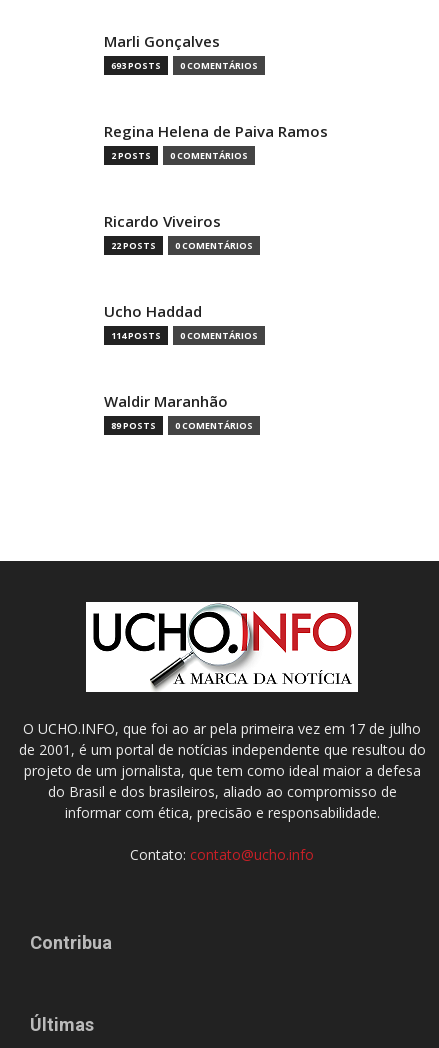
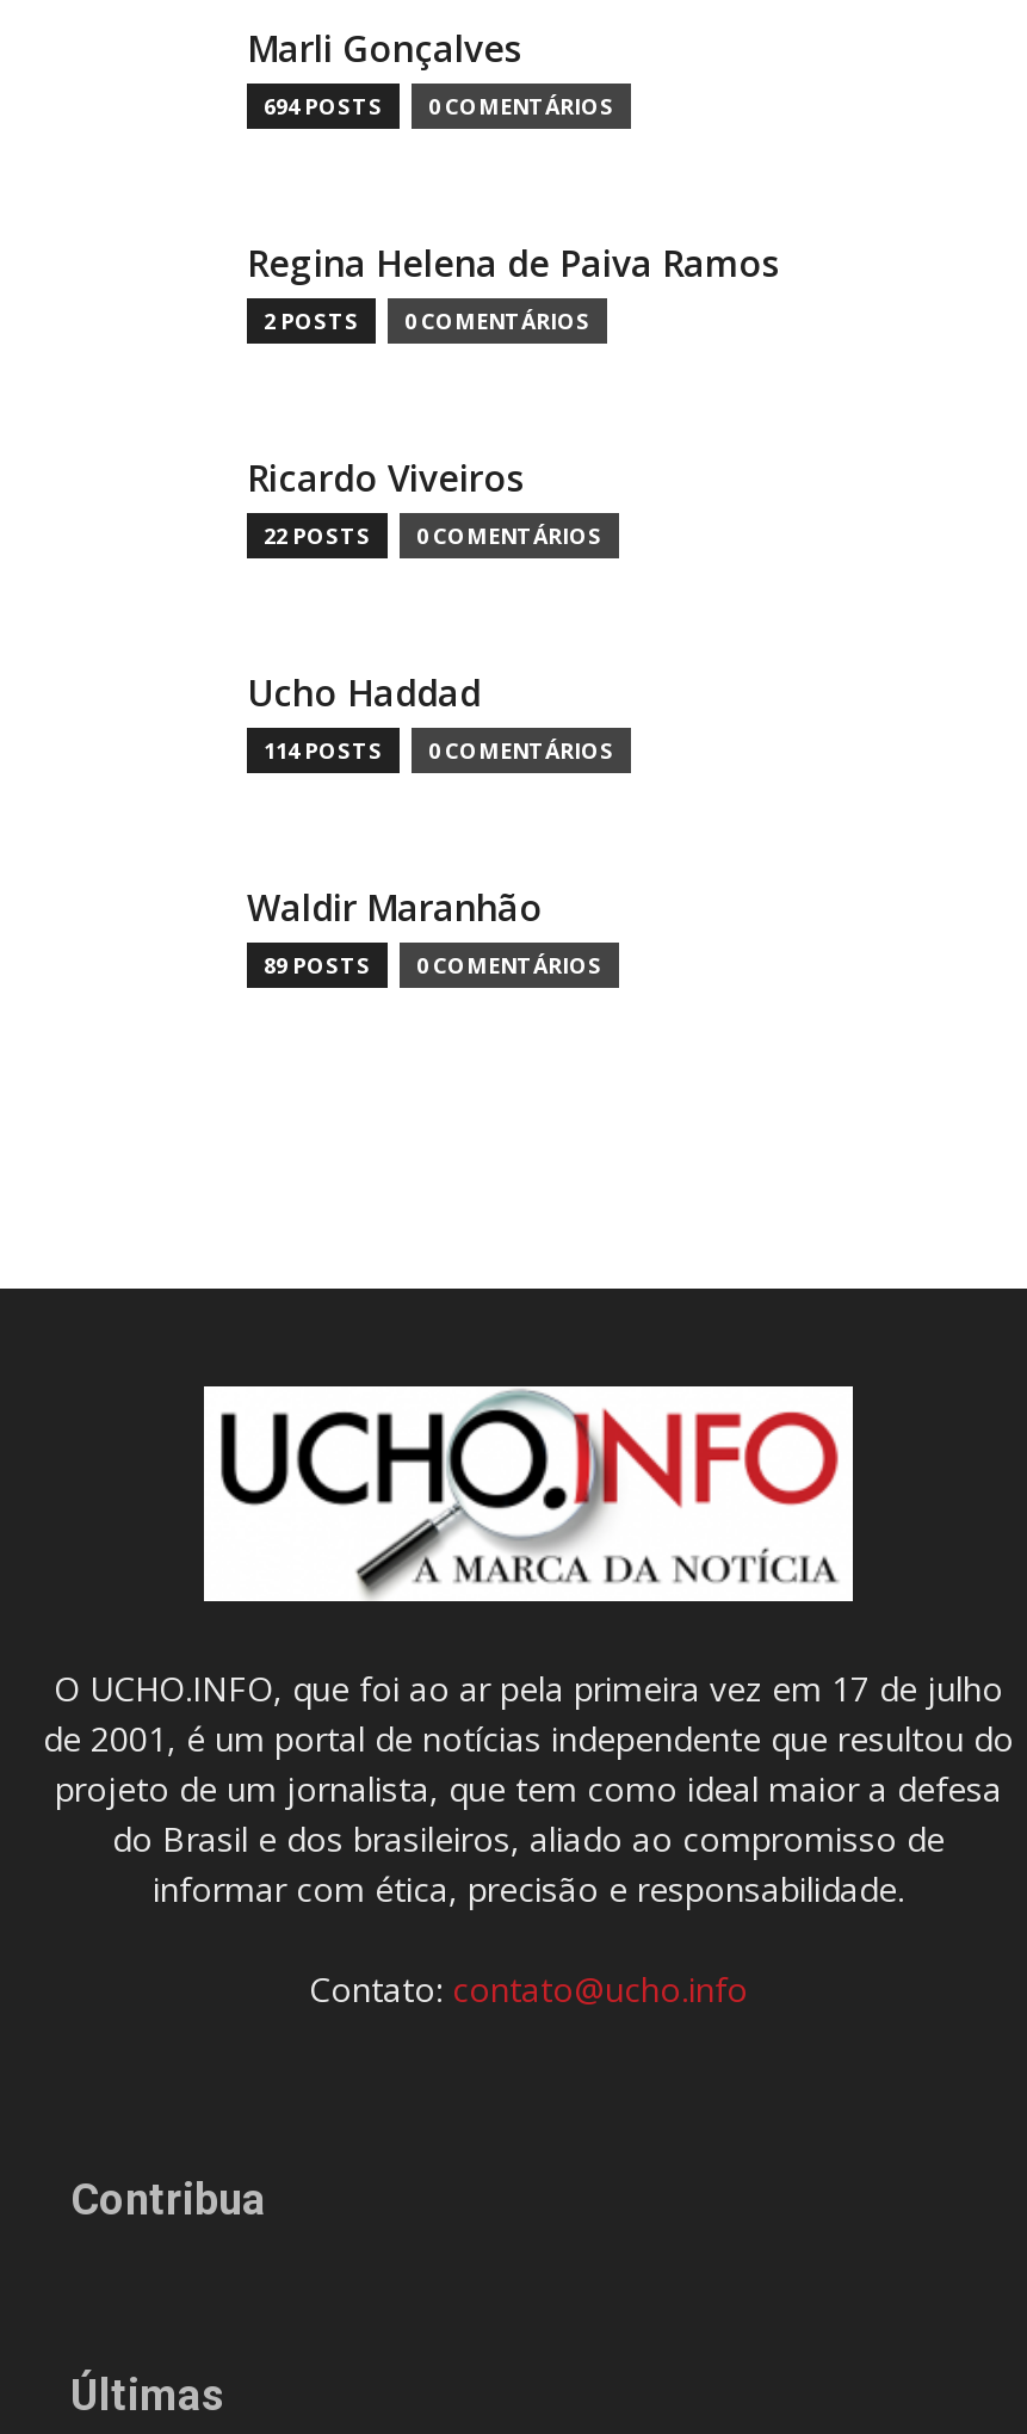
[111,59,258,72] 693 POSTS 0 COMENTÁRIOS -> [264,91,614,122] 694 POSTS 0 COMENTÁRIOS

